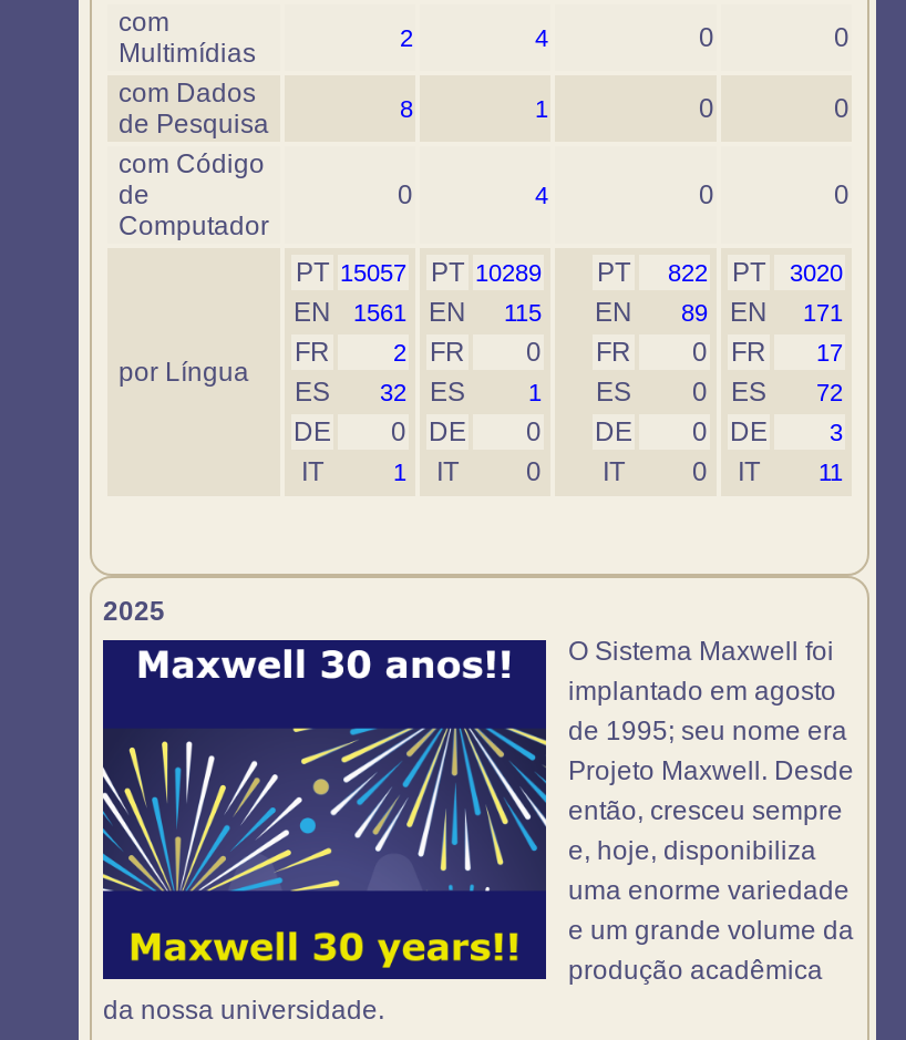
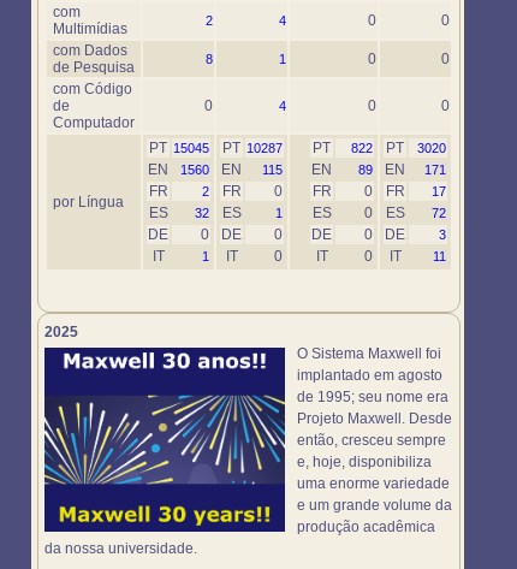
[296,257,406,288] PT 15057 -> [149,140,209,156] PT 15045
[431,257,542,288] PT 10289 -> [222,140,283,156] PT 10287
[294,297,843,328] EN 1561 EN 115 EN 89 EN 171 -> [148,161,446,178] EN 1560 EN 115 EN 89 EN 171

